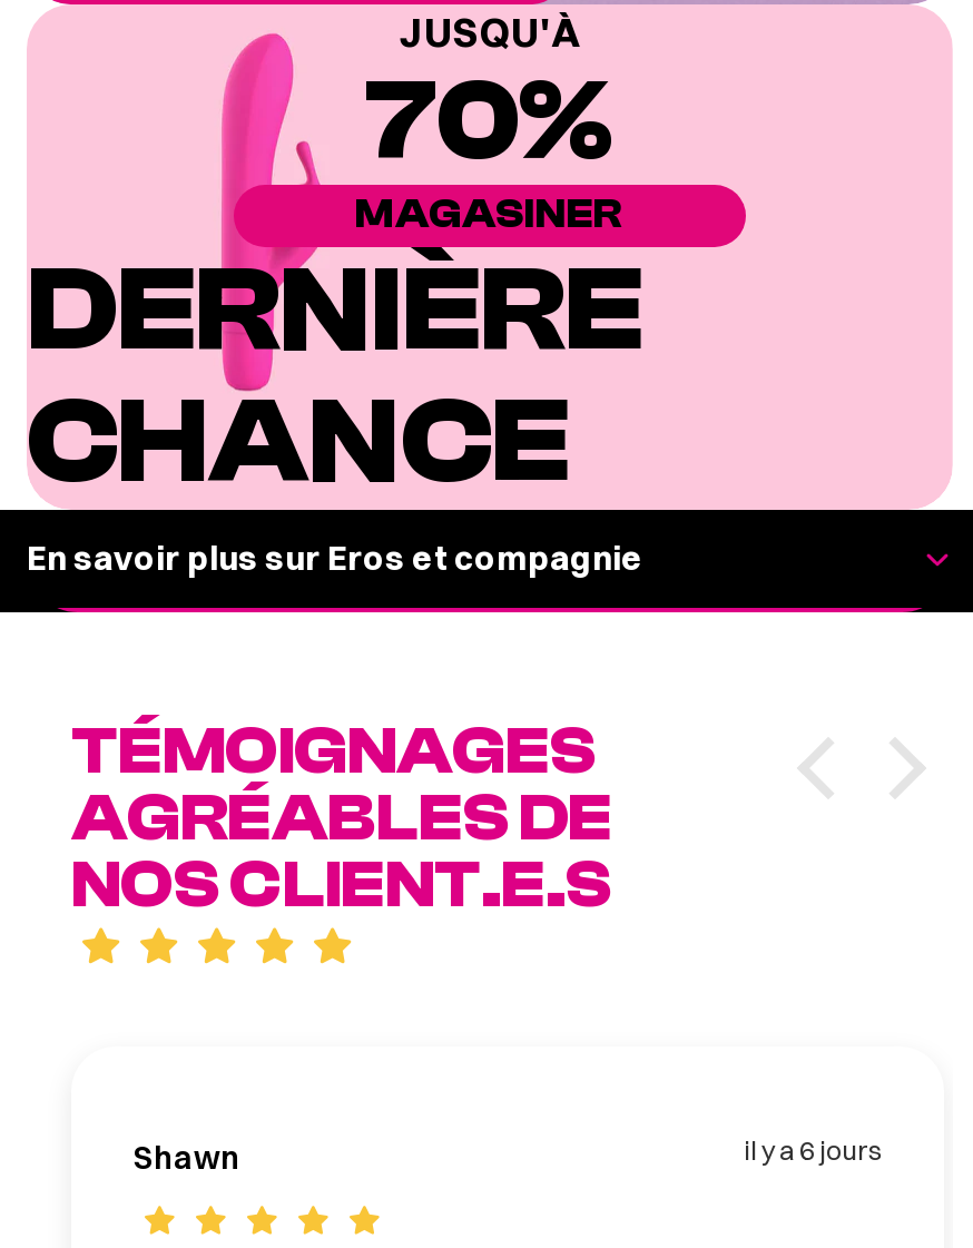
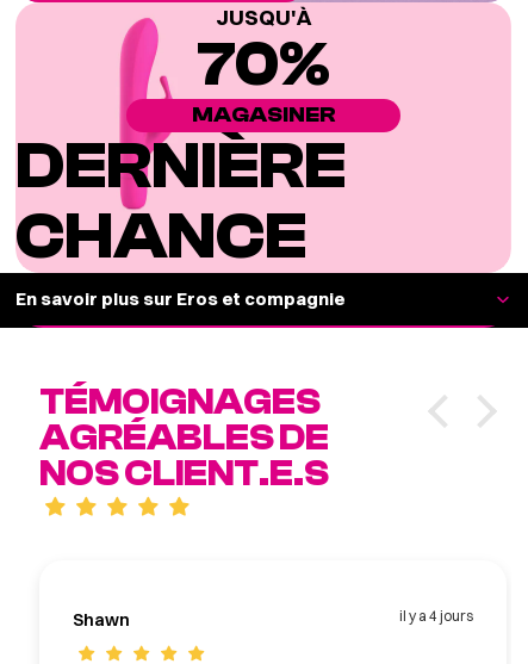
[744,1132,882,1166] il y a 6 jours -> [399,606,473,624] il y a 4 jours

